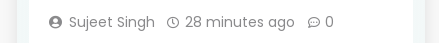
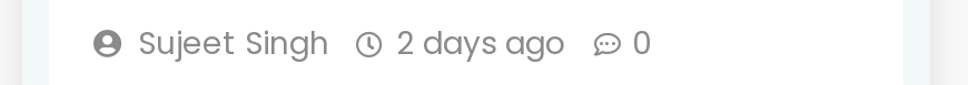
[69,12,334,32] Sujeet Singh 28 minutes ago 0 -> [138,21,652,65] Sujeet Singh 2 days ago 0

